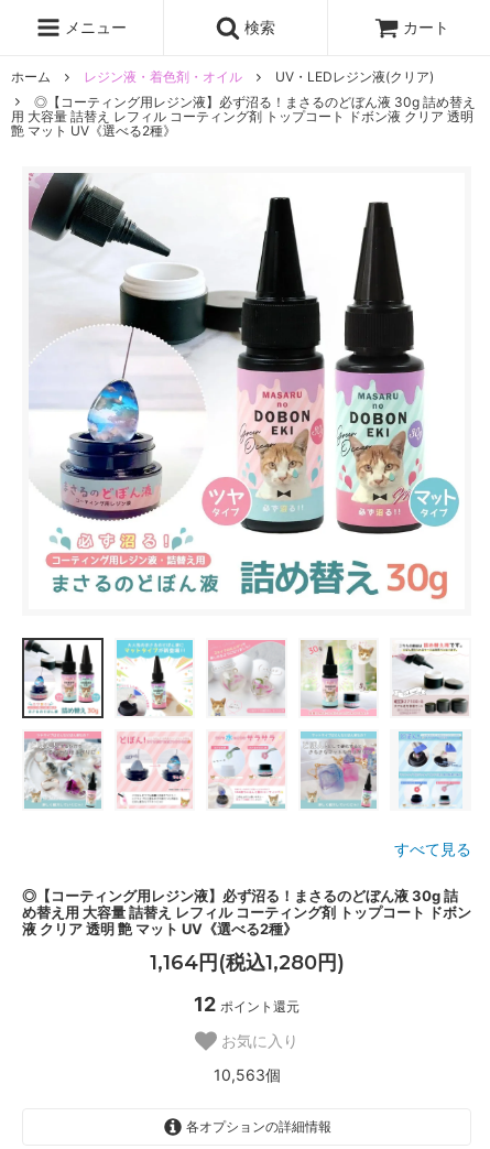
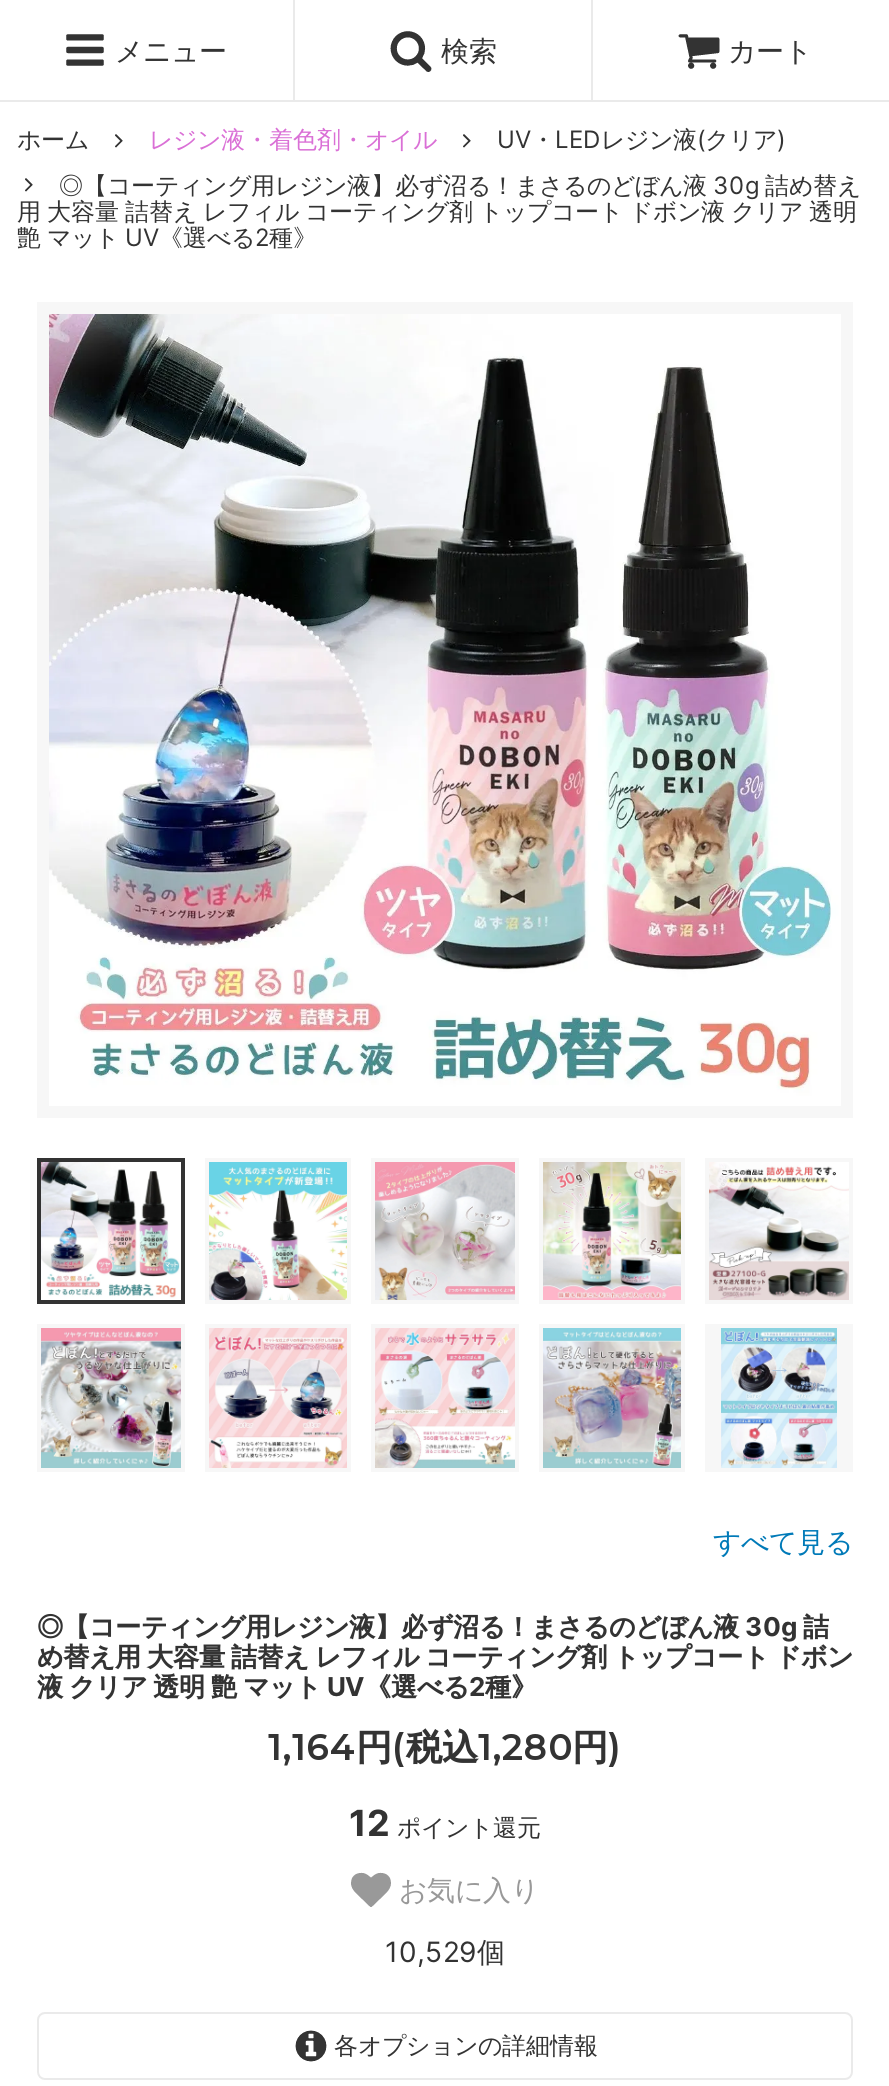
[213,1066,280,1084] 10,563個 -> [385,1935,505,1969] 10,529個

